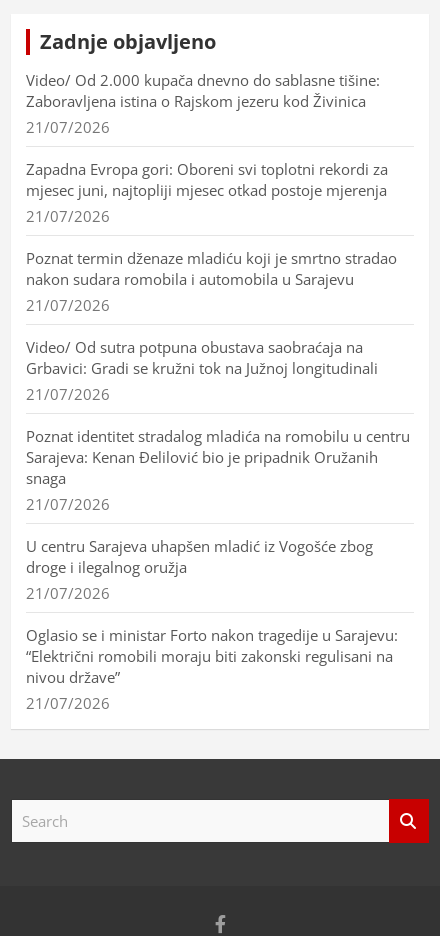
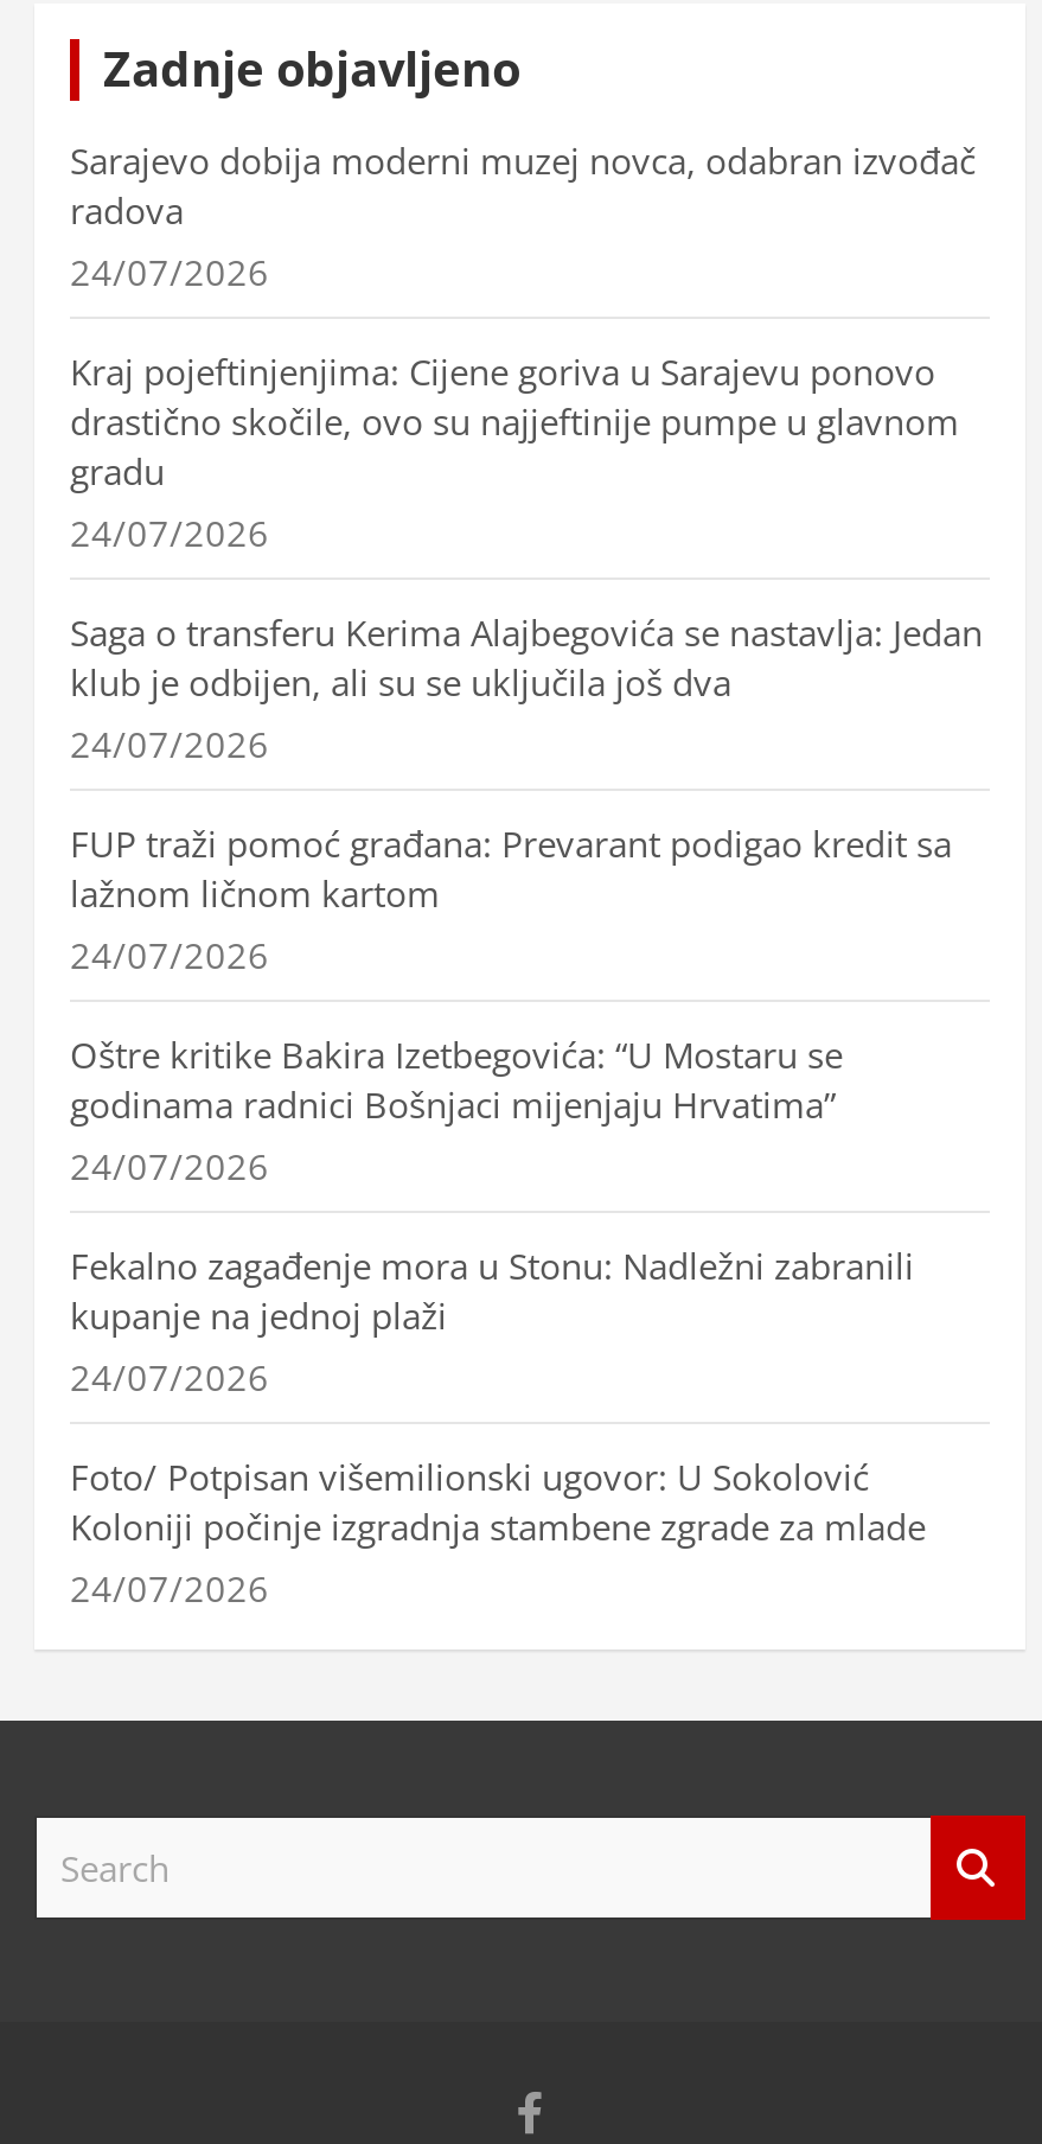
[26,70,380,137] Video/ Od 2.000 kupača dnevno do sablasne tišine: | Zaboravljena istina o Rajskom jezeru kod Živinica | 21/07/2026 -> [70,136,976,295] Sarajevo dobija moderni muzej novca, odabran izvođač | radova | 24/07/2026
[26,159,388,226] Zapadna Evropa gori: Oboreni svi toplotni rekordi za | mjesec juni, najtopliji mjesec otkad postoje mjerenja | 21/07/2026 -> [70,347,959,556] Kraj pojeftinjenjima: Cijene goriva u Sarajevu ponovo | drastično skočile, ovo su najjeftinije pumpe u glavnom | gradu | 24/07/2026
[26,248,397,315] Poznat termin dženaze mladiću koji je smrtno stradao | nakon sudara romobila i automobila u Sarajevu | 21/07/2026 -> [70,608,983,767] Saga o transferu Kerima Alajbegovića se nastavlja: Jedan | klub je odbijen, ali su se uključila još dva | 24/07/2026
[26,337,378,404] Video/ Od sutra potpuna obustava saobraćaja na | Grbavici: Gradi se kružni tok na Južnoj longitudinali | 21/07/2026 -> [70,819,952,978] FUP traži pomoć građana: Prevarant podigao kredit sa | lažnom ličnom kartom | 24/07/2026
[26,426,410,514] Poznat identitet stradalog mladića na romobilu u centru | Sarajeva: Kenan Đelilović bio je pripadnik Oružanih | snaga | 21/07/2026 -> [70,1030,843,1189] Oštre kritike Bakira Izetbegovića: “U Mostaru se | godinama radnici Bošnjaci mijenjaju Hrvatima” | 24/07/2026
[26,536,373,603] U centru Sarajeva uhapšen mladić iz Vogošće zbog | droge i ilegalnog oružja | 21/07/2026 -> [70,1241,914,1400] Fekalno zagađenje mora u Stonu: Nadležni zabranili | kupanje na jednoj plaži | 24/07/2026
[26,625,398,713] Oglasio se i ministar Forto nakon tragedije u Sarajevu: | “Električni romobili moraju biti zakonski regulisani na | nivou države” | 21/07/2026 -> [70,1452,926,1611] Foto/ Potpisan višemilionski ugovor: U Sokolović | Koloniji počinje izgradnja stambene zgrade za mlade | 24/07/2026

